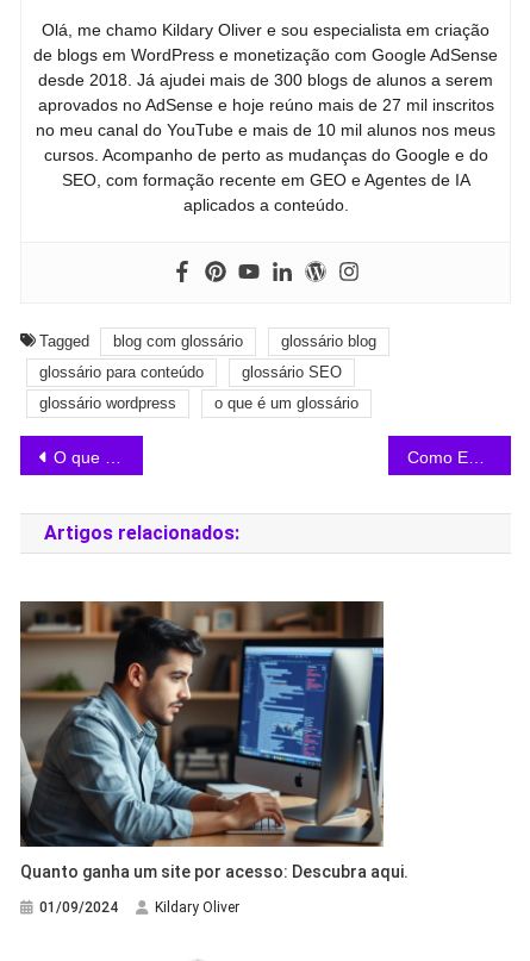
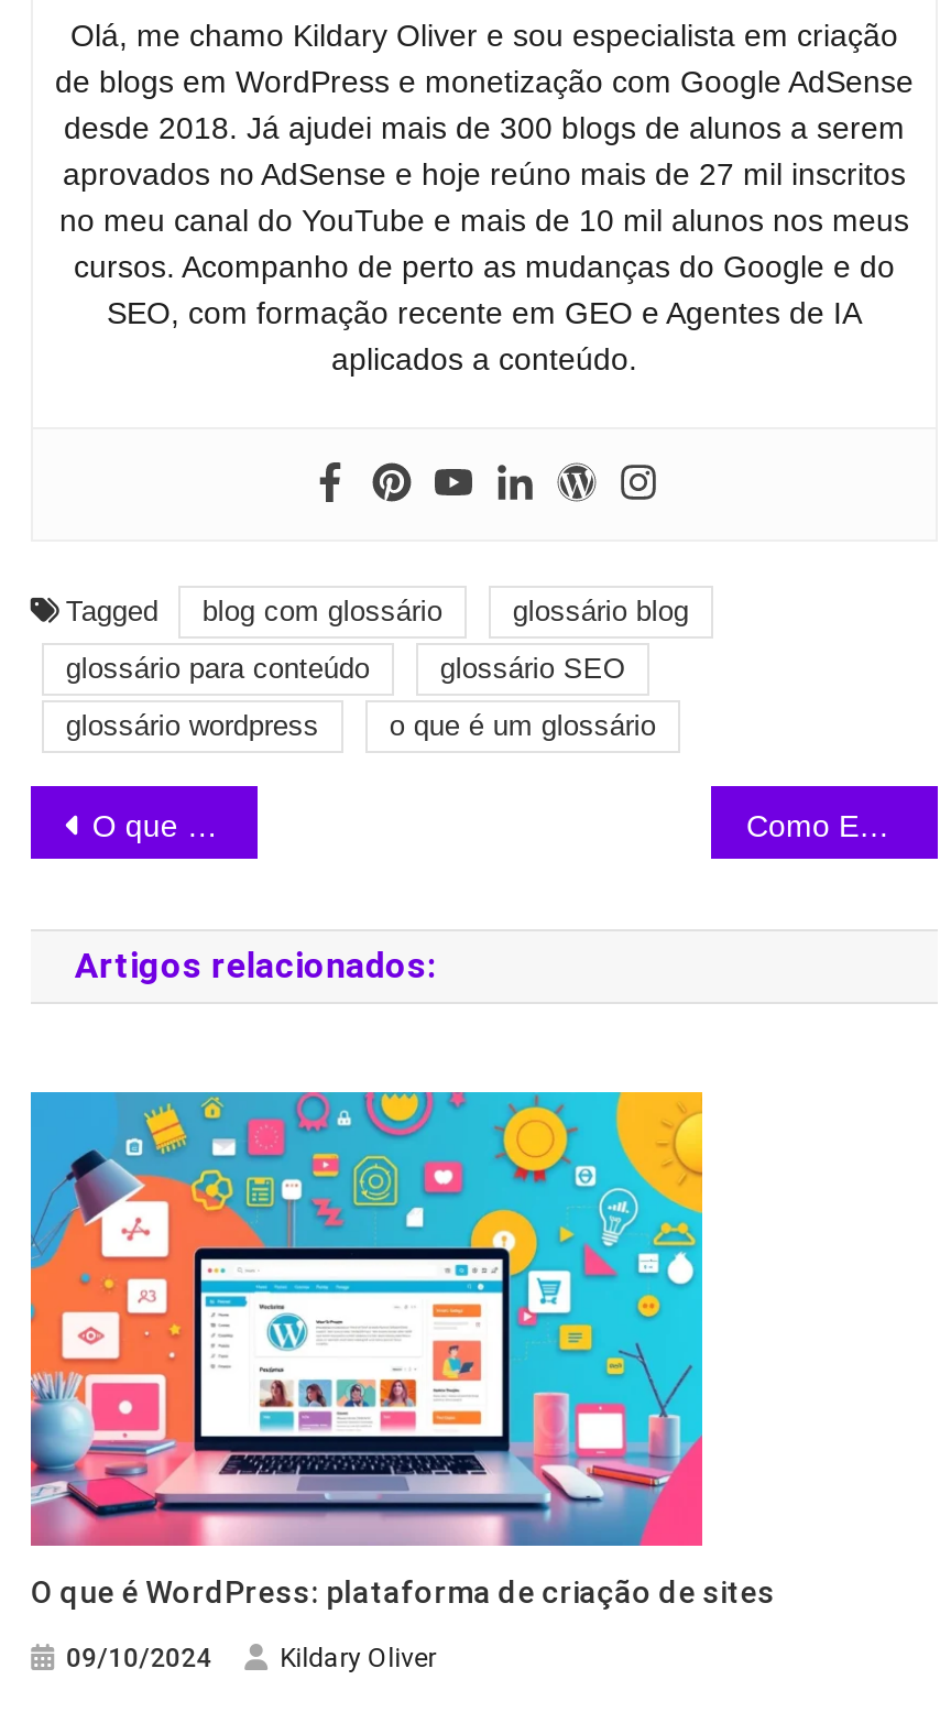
[19,600,409,881] [image] | Quanto ganha um site por acesso: Descubra aqui. -> [29,1090,775,1610] [image] | O que é WordPress: plataforma de criação de sites
[39,899,118,916] 01/09/2024 -> [66,1643,212,1673] 09/10/2024

